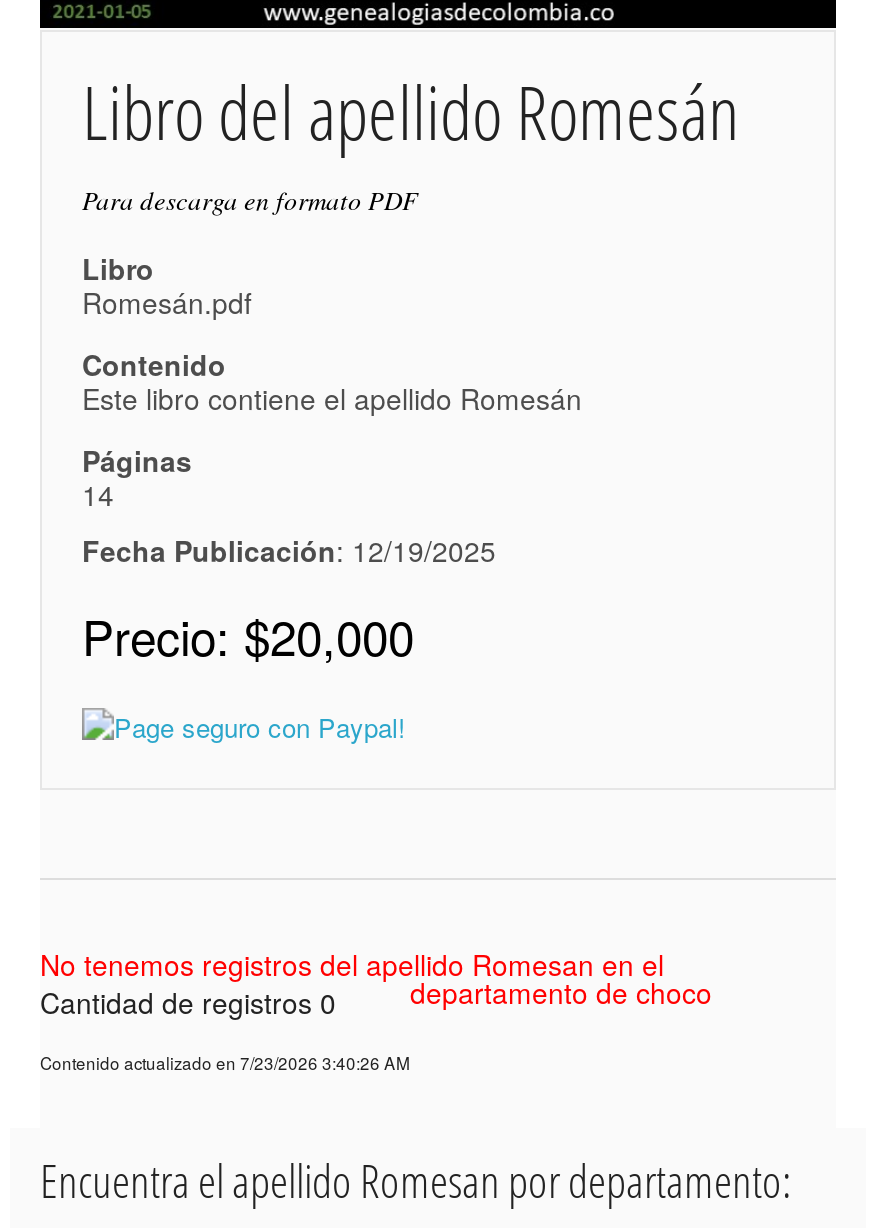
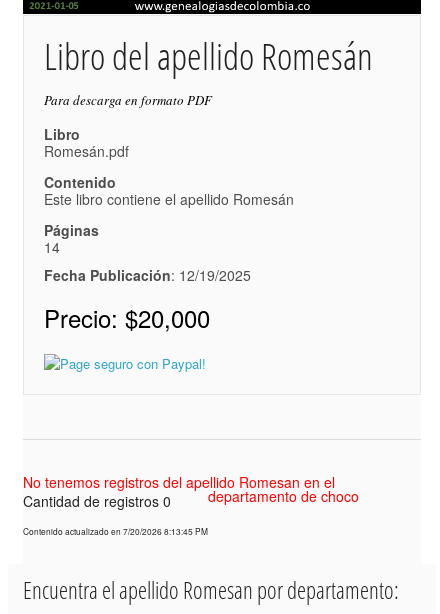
[40,1050,410,1074] Contenido actualizado en 7/23/2026 3:40:26 AM -> [23,525,208,537] Contenido actualizado en 7/20/2026 8:13:45 PM

